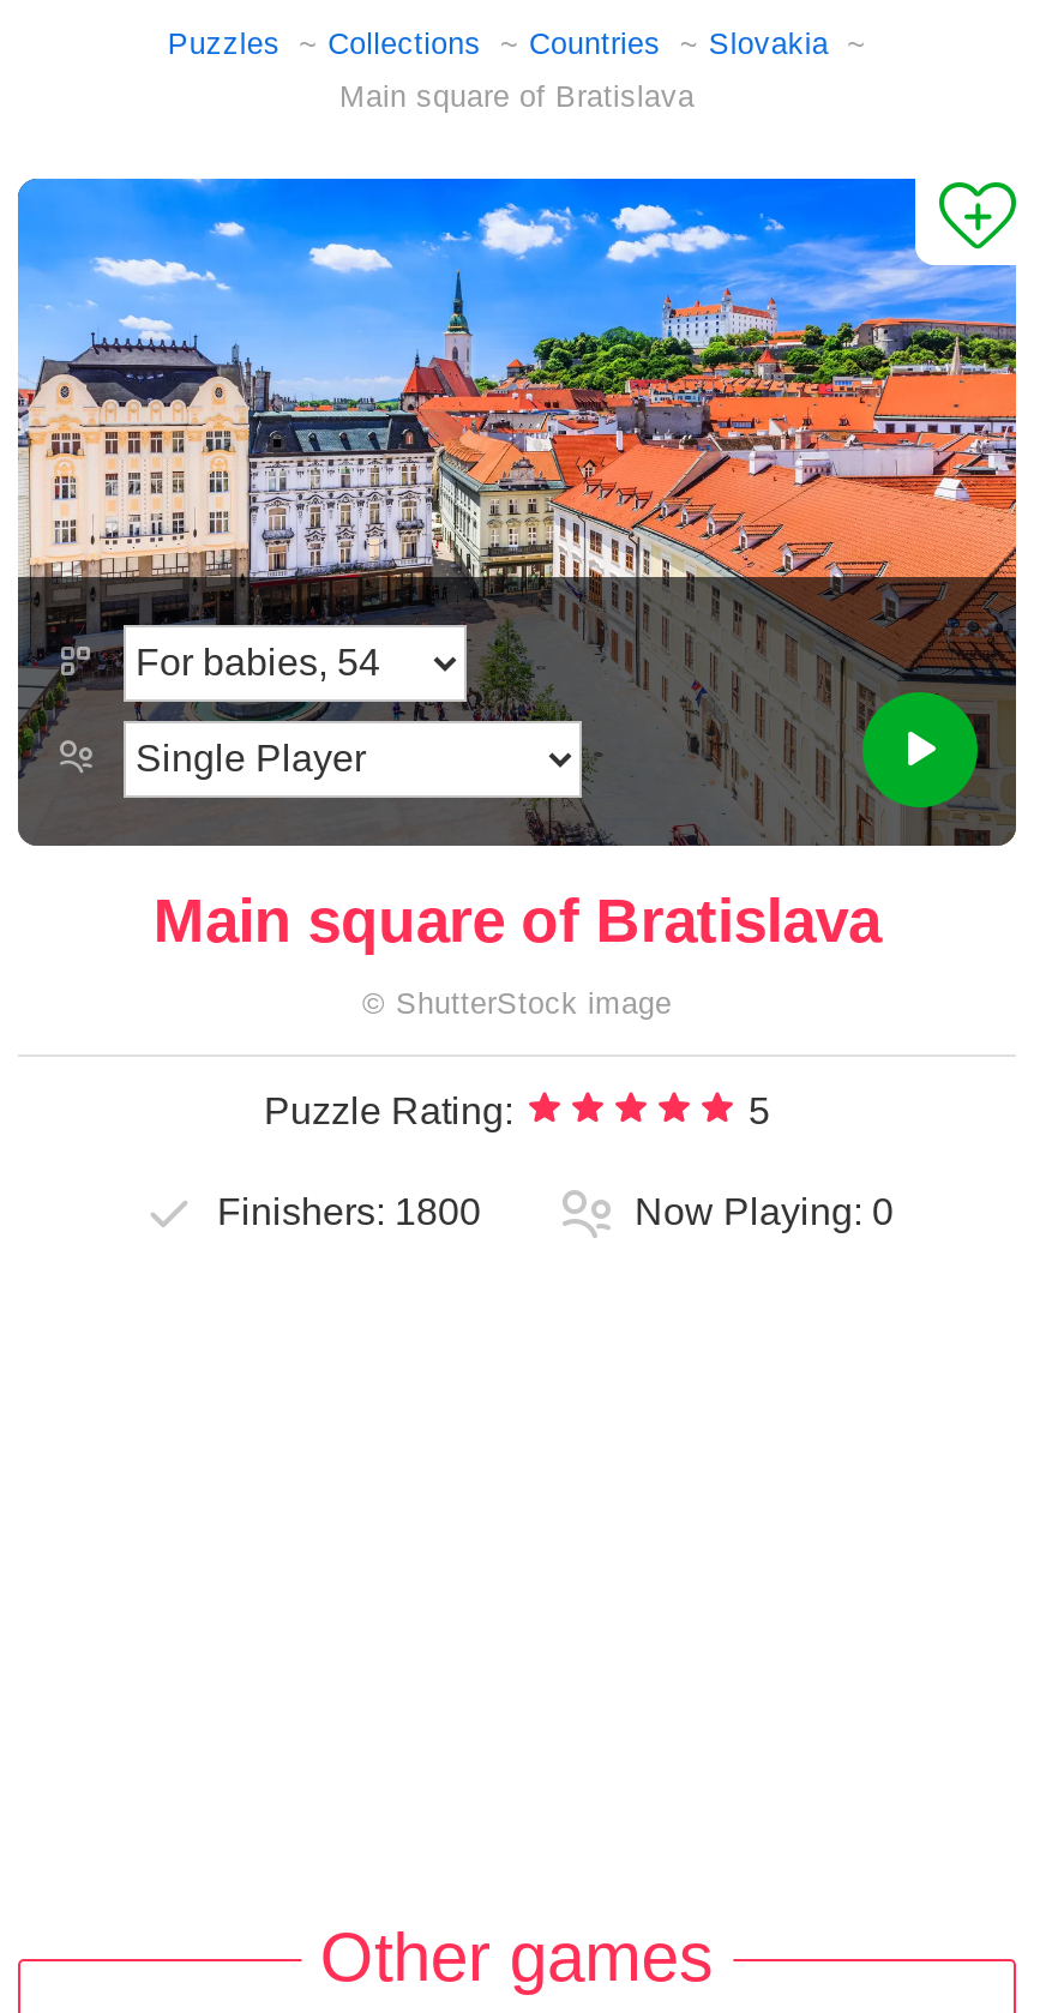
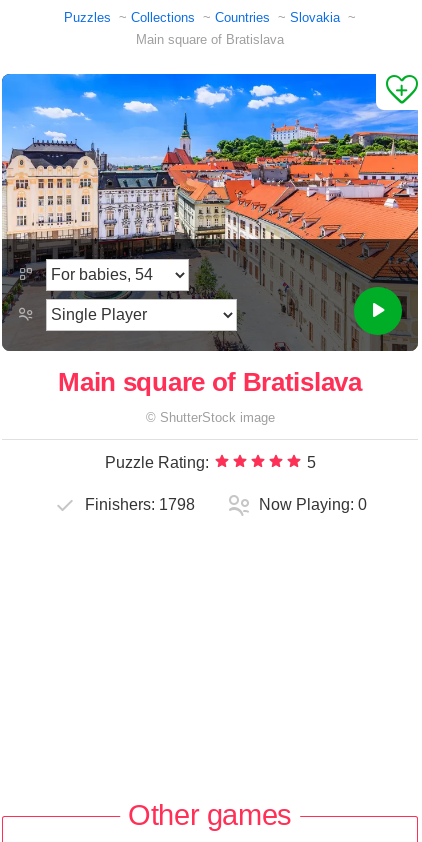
[217,1192,481,1233] Finishers: 1800 -> [85,496,195,513] Finishers: 1798

